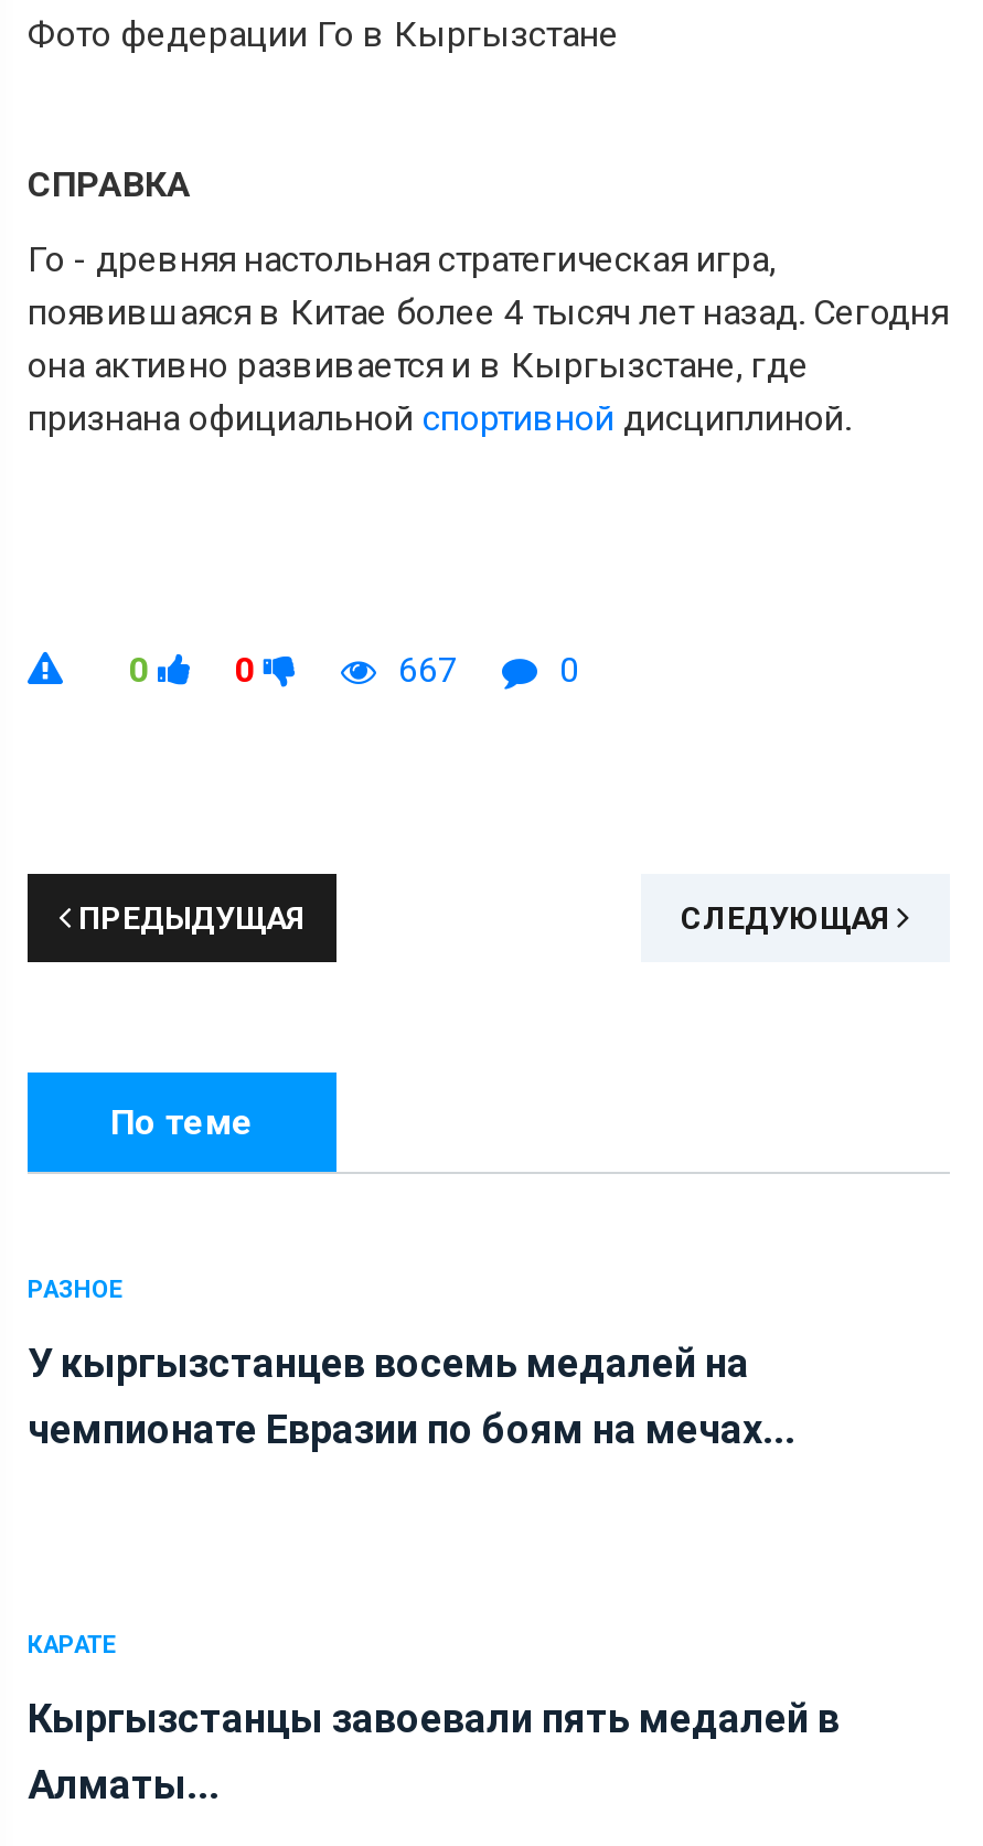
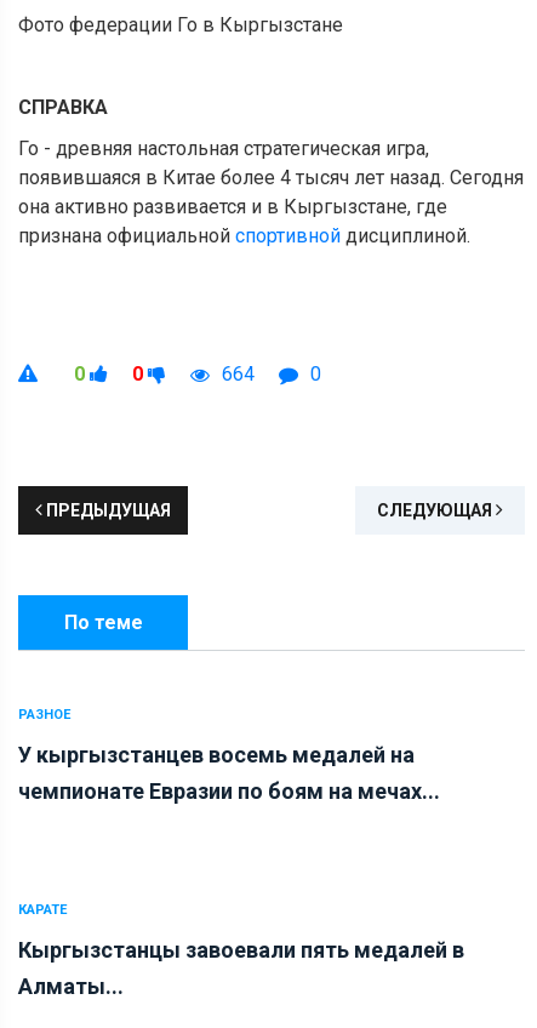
[398,650,458,692] 667 -> [222,363,255,386] 664

